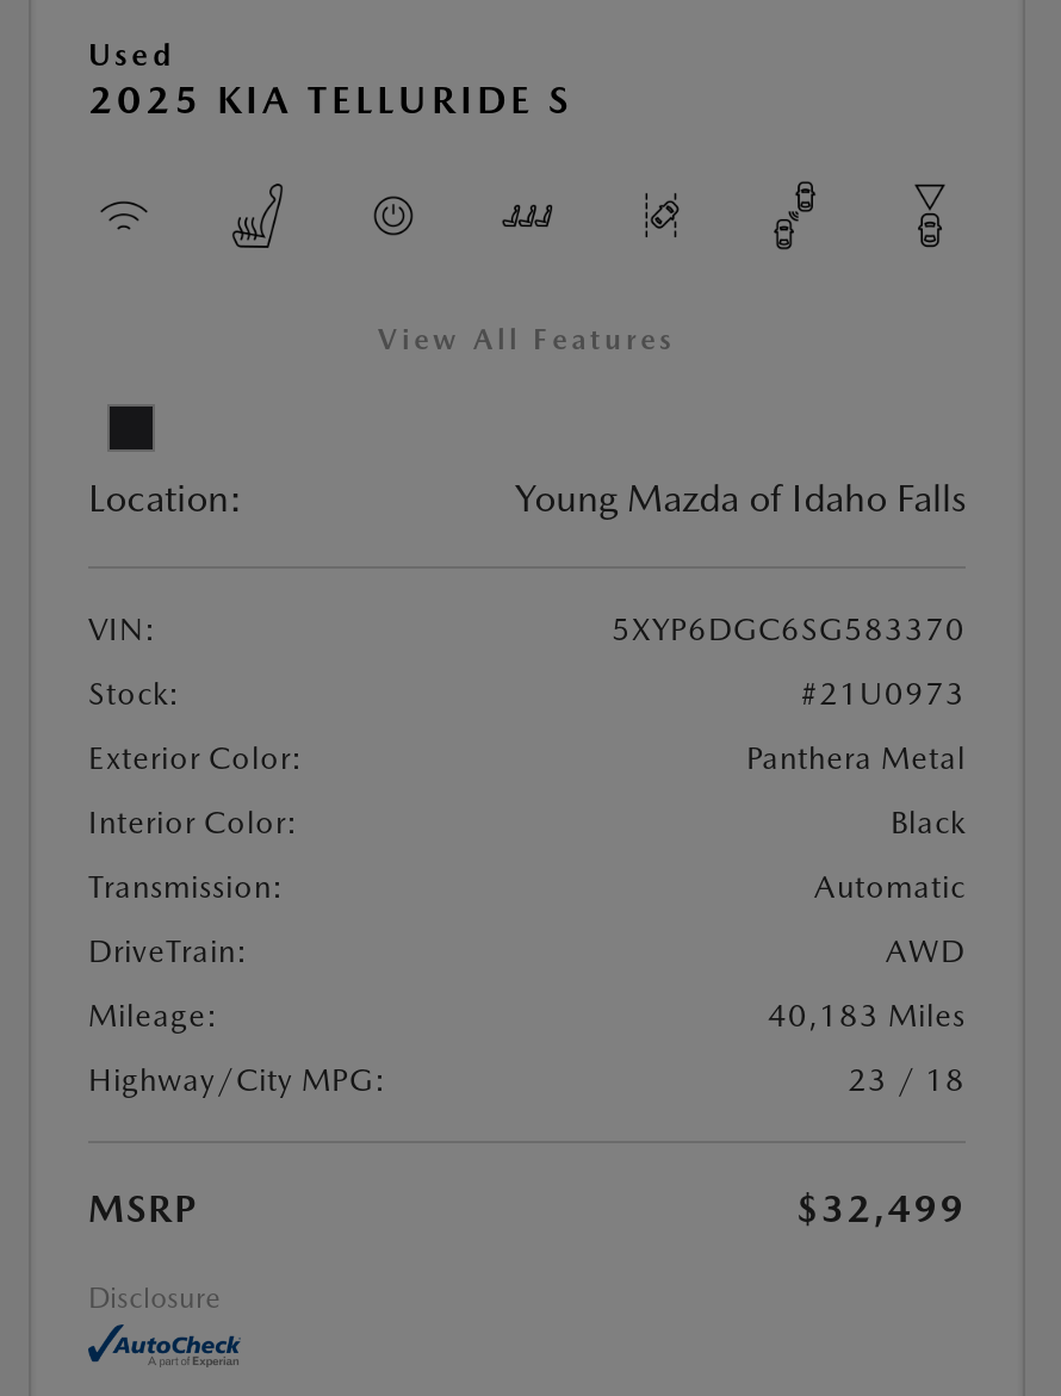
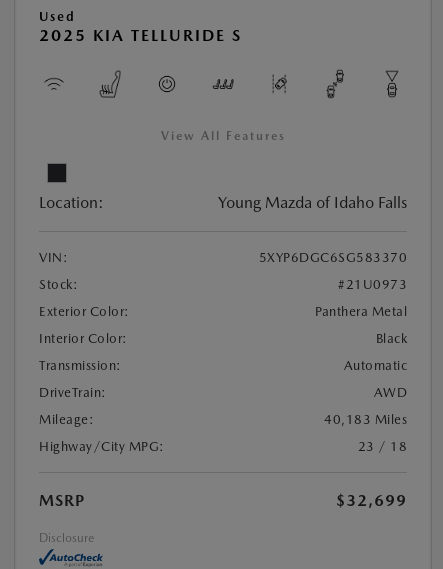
[796,1186,966,1231] $32,499 -> [336,491,407,510] $32,699

